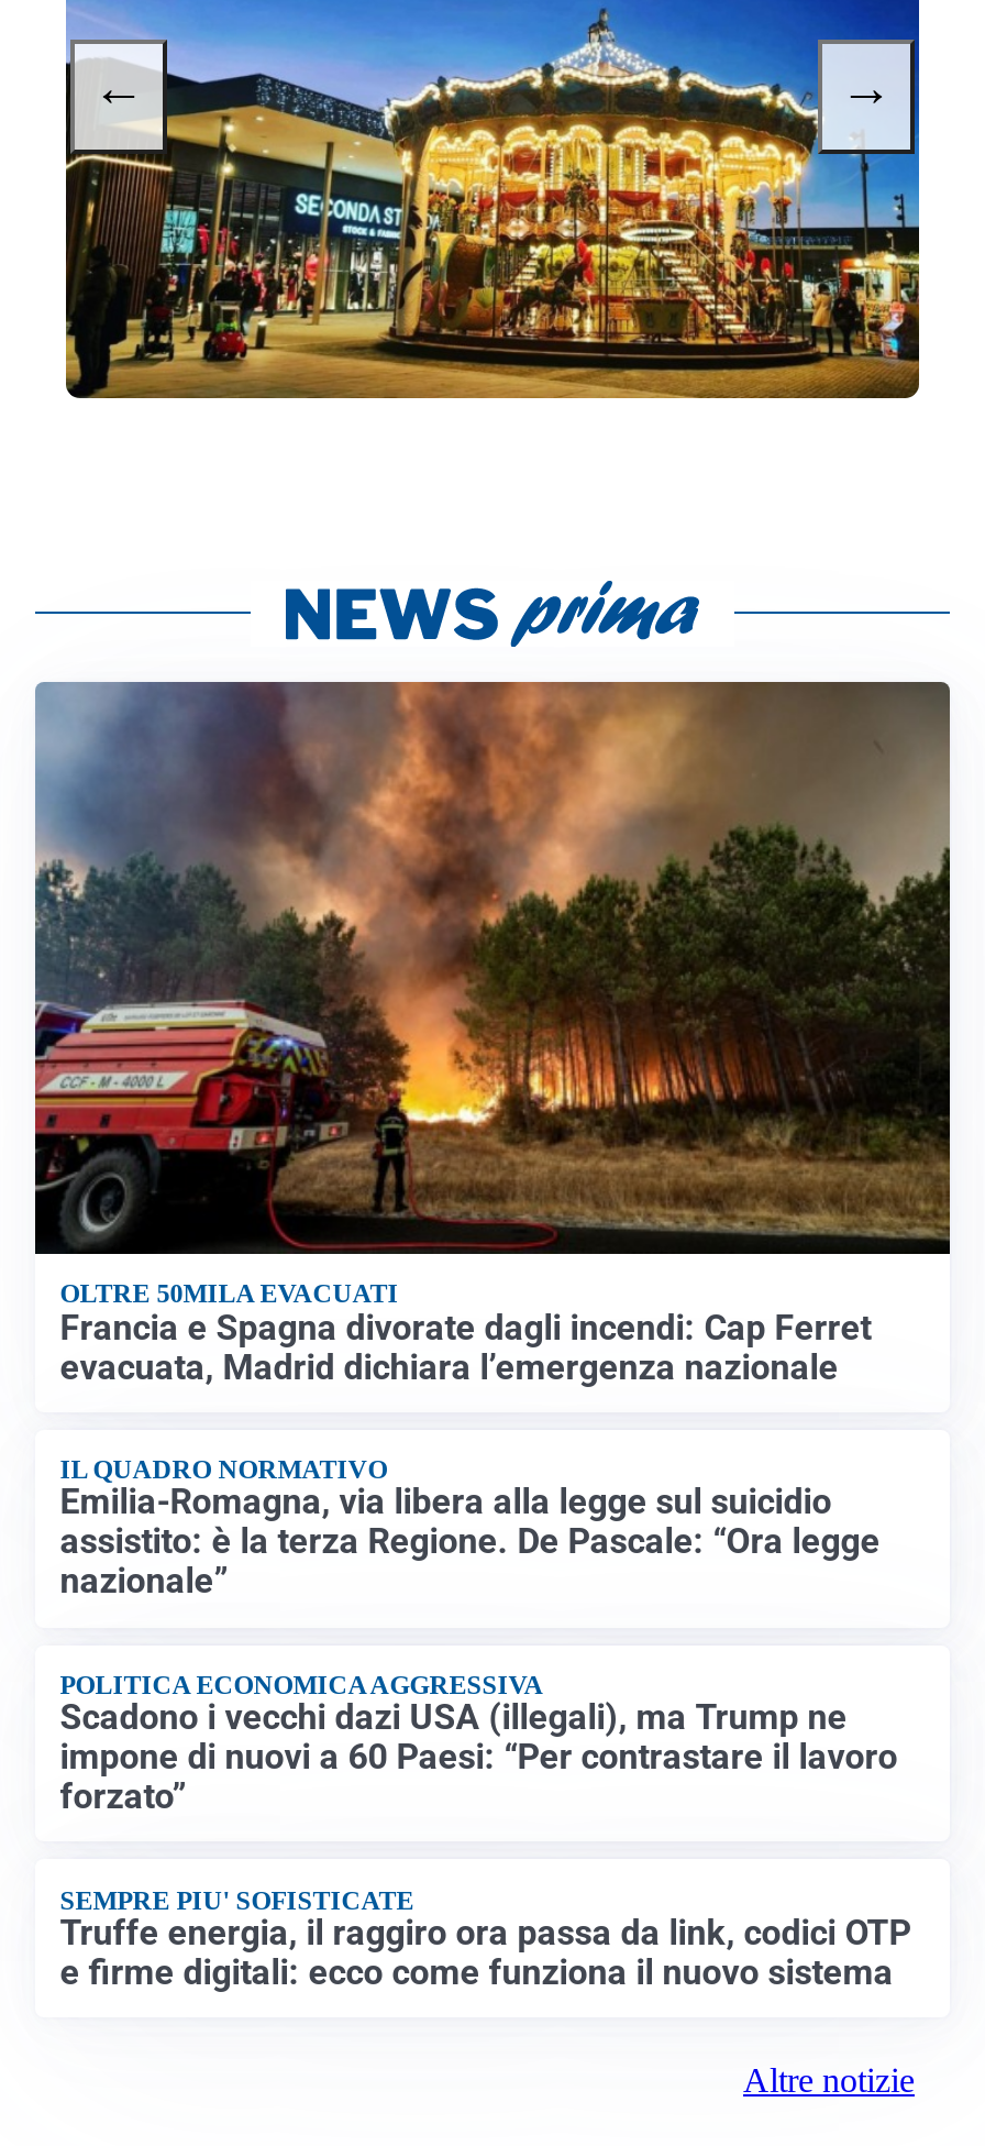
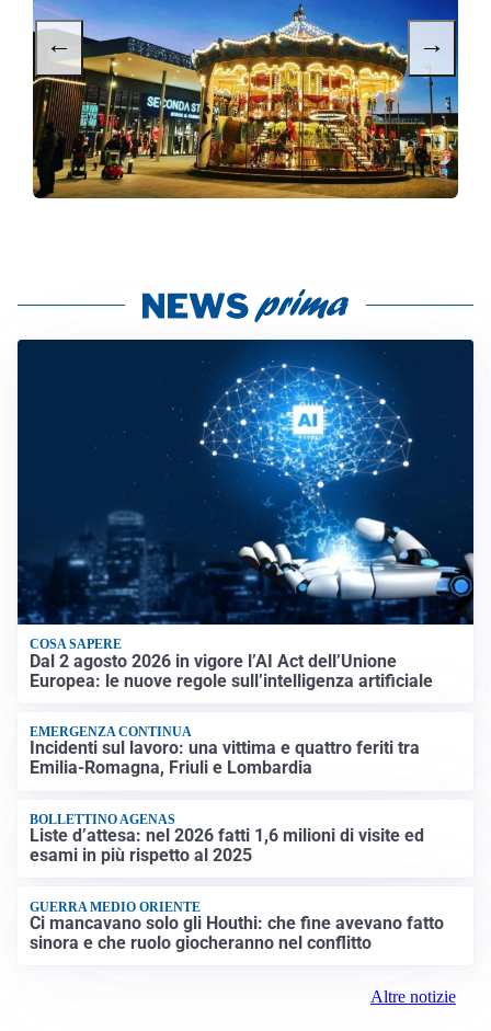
[33,680,952,1387] [image] | OLTRE 50MILA EVACUATI | Francia e Spagna divorate dagli incendi: Cap Ferret | evacuata, Madrid dichiara l’emergenza nazionale -> [16,339,475,691] [image] | COSA SAPERE | Dal 2 agosto 2026 in vigore l’AI Act dell’Unione | Europea: le nuove regole sull’intelligenza artificiale
[60,1454,880,1602] IL QUADRO NORMATIVO | Emilia-Romagna, via libera alla legge sul suicidio | assistito: è la terza Regione. De Pascale: “Ora legge | nazionale” -> [30,724,420,778] EMERGENZA CONTINUA | Incidenti sul lavoro: una vittima e quattro feriti tra | Emilia-Romagna, Friuli e Lombardia
[60,1669,897,1818] POLITICA ECONOMICA AGGRESSIVA | Scadono i vecchi dazi USA (illegali), ma Trump ne | impone di nuovi a 60 Paesi: “Per contrastare il lavoro | forzato” -> [30,812,424,866] BOLLETTINO AGENAS | Liste d’attesa: nel 2026 fatti 1,6 milioni di visite ed | esami in più rispetto al 2025
[60,1884,911,1993] SEMPRE PIU' SOFISTICATE | Truffe energia, il raggiro ora passa da link, codici OTP | e firme digitali: ecco come funziona il nuovo sistema -> [30,899,444,953] GUERRA MEDIO ORIENTE | Ci mancavano solo gli Houthi: che fine avevano fatto | sinora e che ruolo giocheranno nel conflitto

